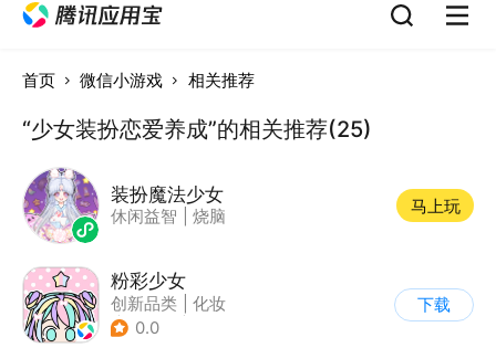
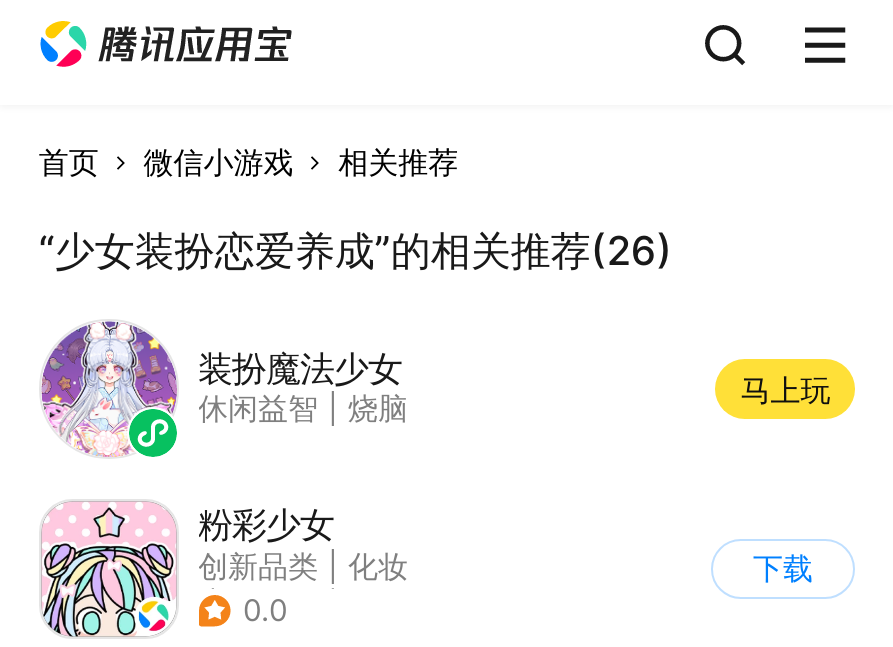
[22,115,372,142] “少女装扮恋爱养成”的相关推荐(25) -> [39,226,673,274] “少女装扮恋爱养成”的相关推荐(26)

